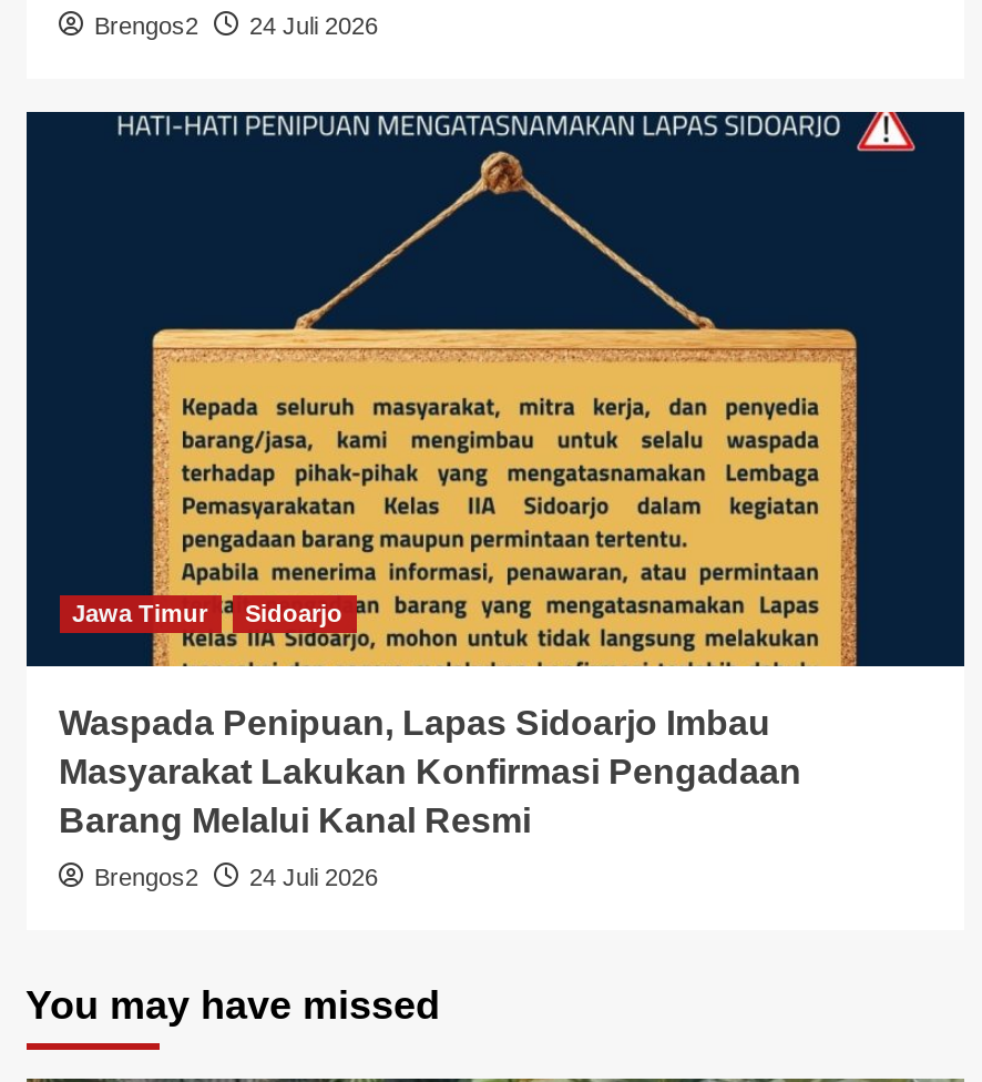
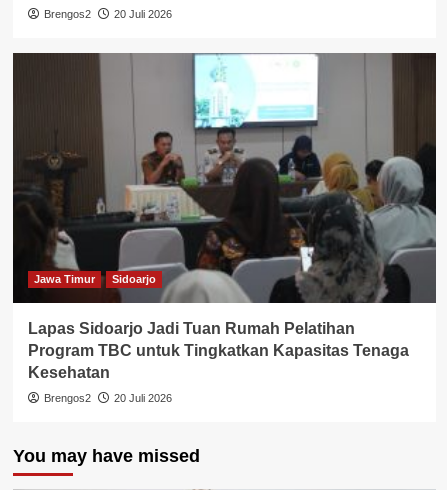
[94,12,378,39] Brengos2 24 Juli 2026 -> [43,7,171,19] Brengos2 20 Juli 2026
[27,109,964,839] [image] | Waspada Penipuan, Lapas Sidoarjo Imbau | Masyarakat Lakukan Konfirmasi Pengadaan | Barang Melalui Kanal Resmi -> [13,52,436,380] [image] | Lapas Sidoarjo Jadi Tuan Rumah Pelatihan | Program TBC untuk Tingkatkan Kapasitas Tenaga | Kesehatan
[94,864,378,890] Brengos2 24 Juli 2026 -> [43,391,171,403] Brengos2 20 Juli 2026

